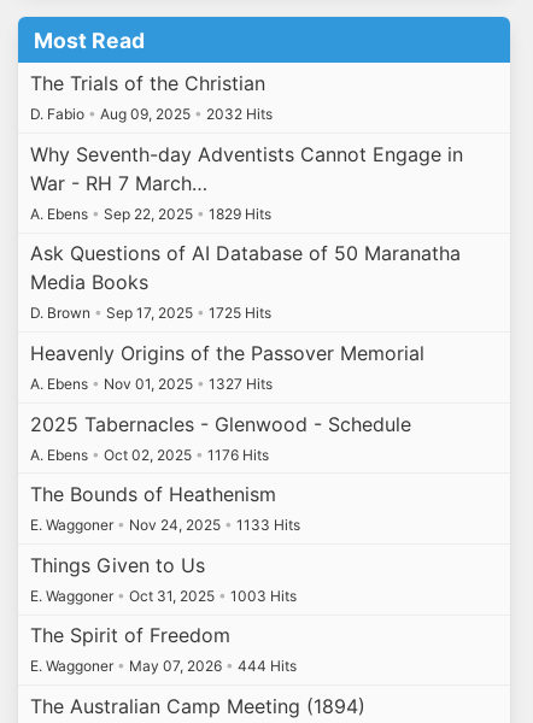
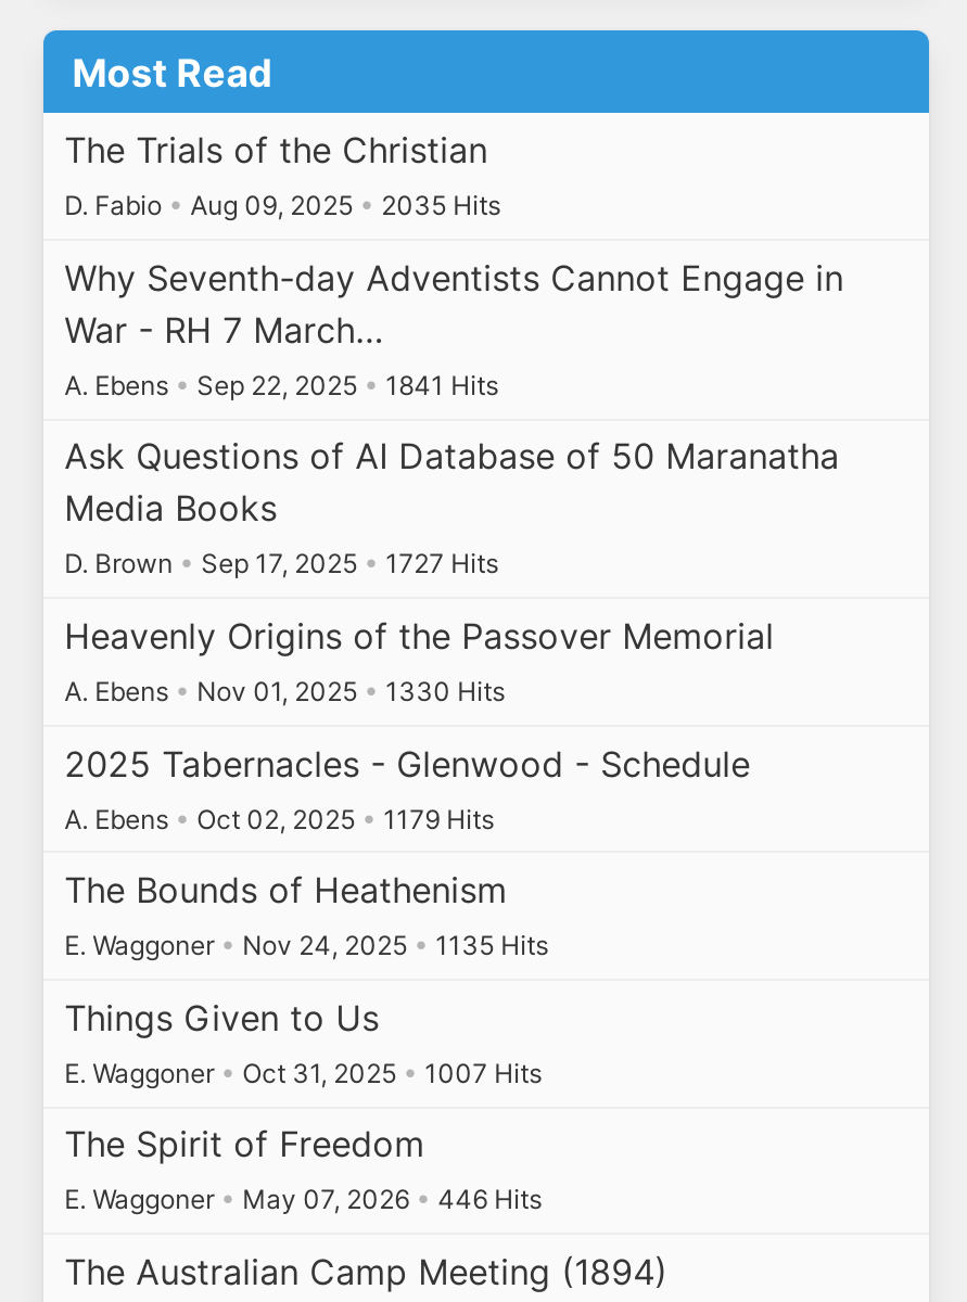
[30,105,272,123] D. Fabio • Aug 09, 2025 • 2032 Hits -> [64,189,501,222] D. Fabio • Aug 09, 2025 • 2035 Hits
[30,205,271,223] A. Ebens • Sep 22, 2025 • 1829 Hits -> [64,368,498,401] A. Ebens • Sep 22, 2025 • 1841 Hits
[30,304,271,322] D. Brown • Sep 17, 2025 • 1725 Hits -> [64,548,498,580] D. Brown • Sep 17, 2025 • 1727 Hits
[30,375,272,393] A. Ebens • Nov 01, 2025 • 1327 Hits -> [64,675,505,707] A. Ebens • Nov 01, 2025 • 1330 Hits
[30,445,268,463] A. Ebens • Oct 02, 2025 • 1176 Hits -> [64,802,494,834] A. Ebens • Oct 02, 2025 • 1179 Hits
[30,516,300,534] E. Waggoner • Nov 24, 2025 • 1133 Hits -> [64,929,548,962] E. Waggoner • Nov 24, 2025 • 1135 Hits
[30,586,296,605] E. Waggoner • Oct 31, 2025 • 1003 Hits -> [64,1056,542,1089] E. Waggoner • Oct 31, 2025 • 1007 Hits
[30,657,296,675] E. Waggoner • May 07, 2026 • 444 Hits -> [64,1183,542,1216] E. Waggoner • May 07, 2026 • 446 Hits

